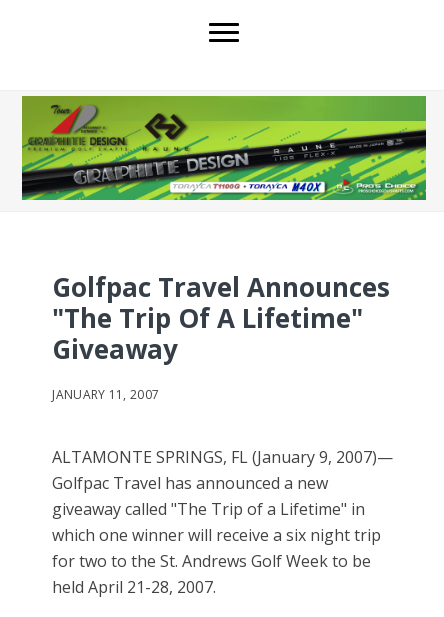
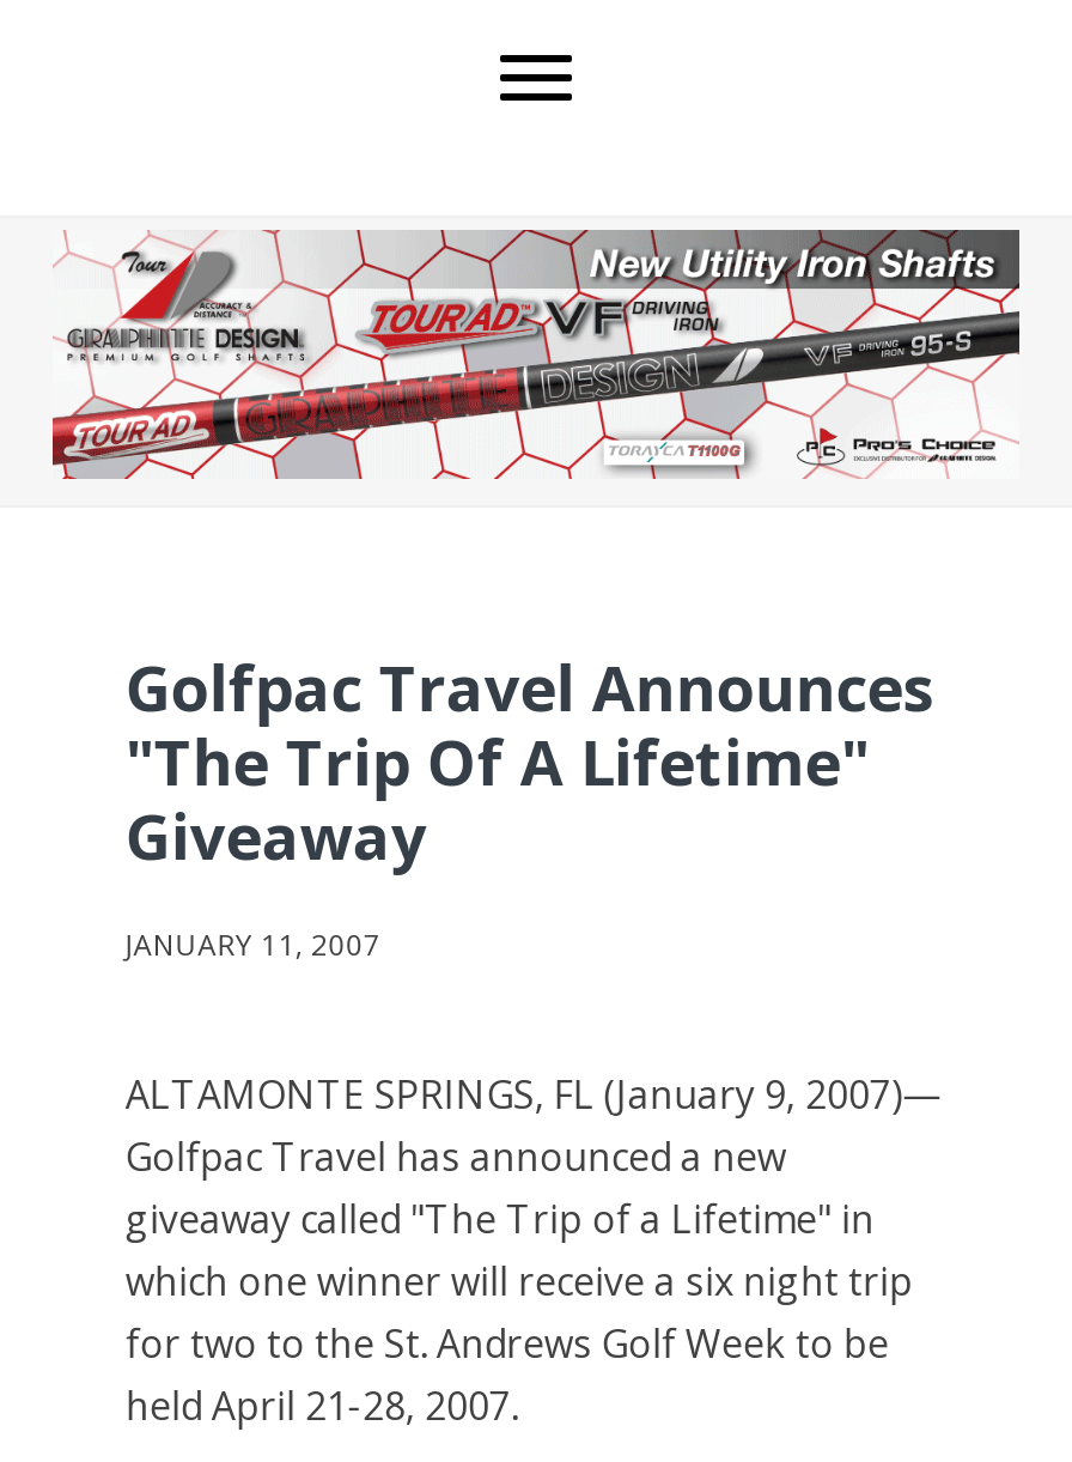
[21,95,427,201] [image] -> [50,228,1022,481] [image]

